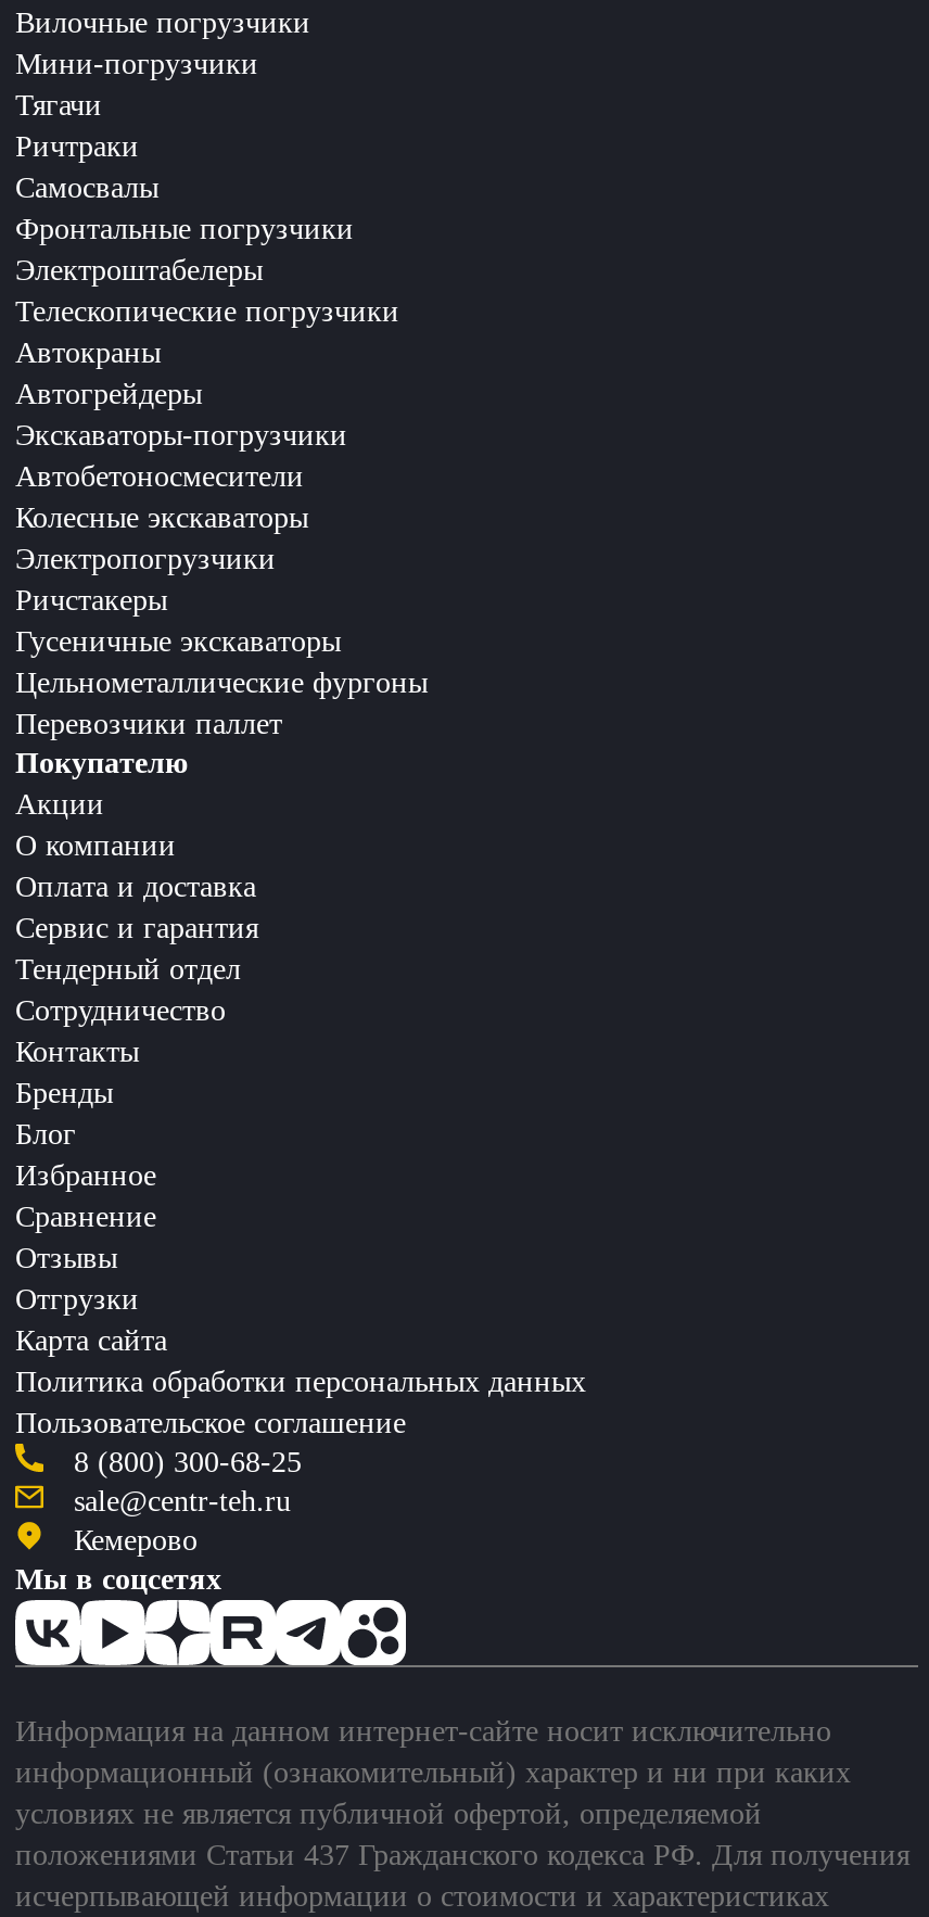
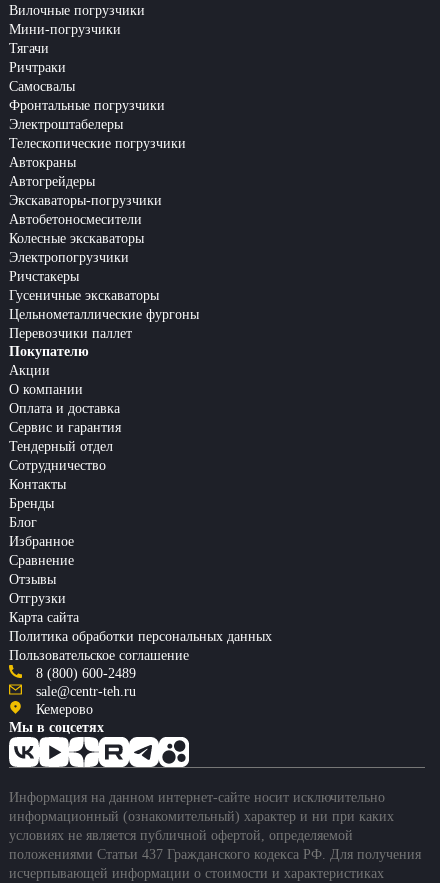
[65,1446,302,1478] 8 (800) 300-68-25 -> [32,666,136,681] 8 (800) 600-2489

